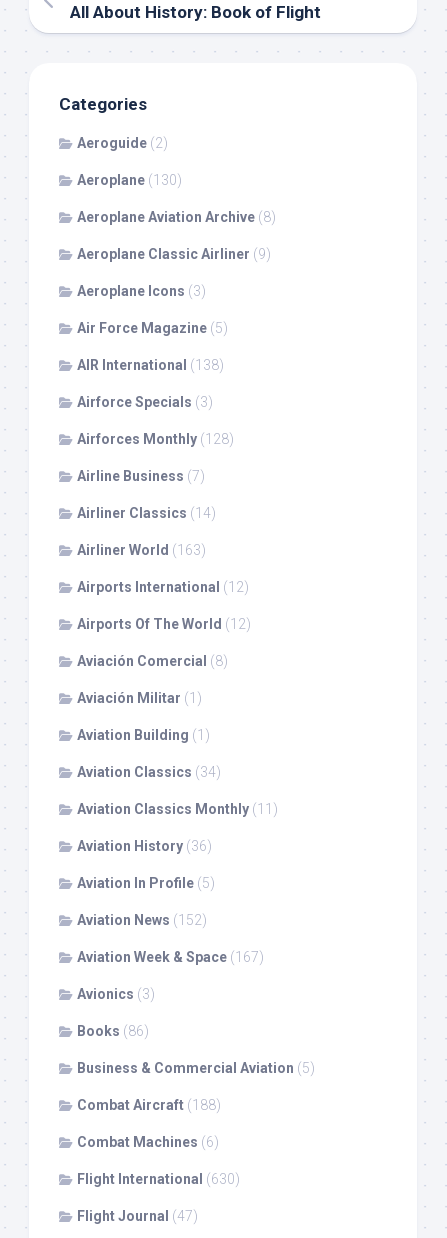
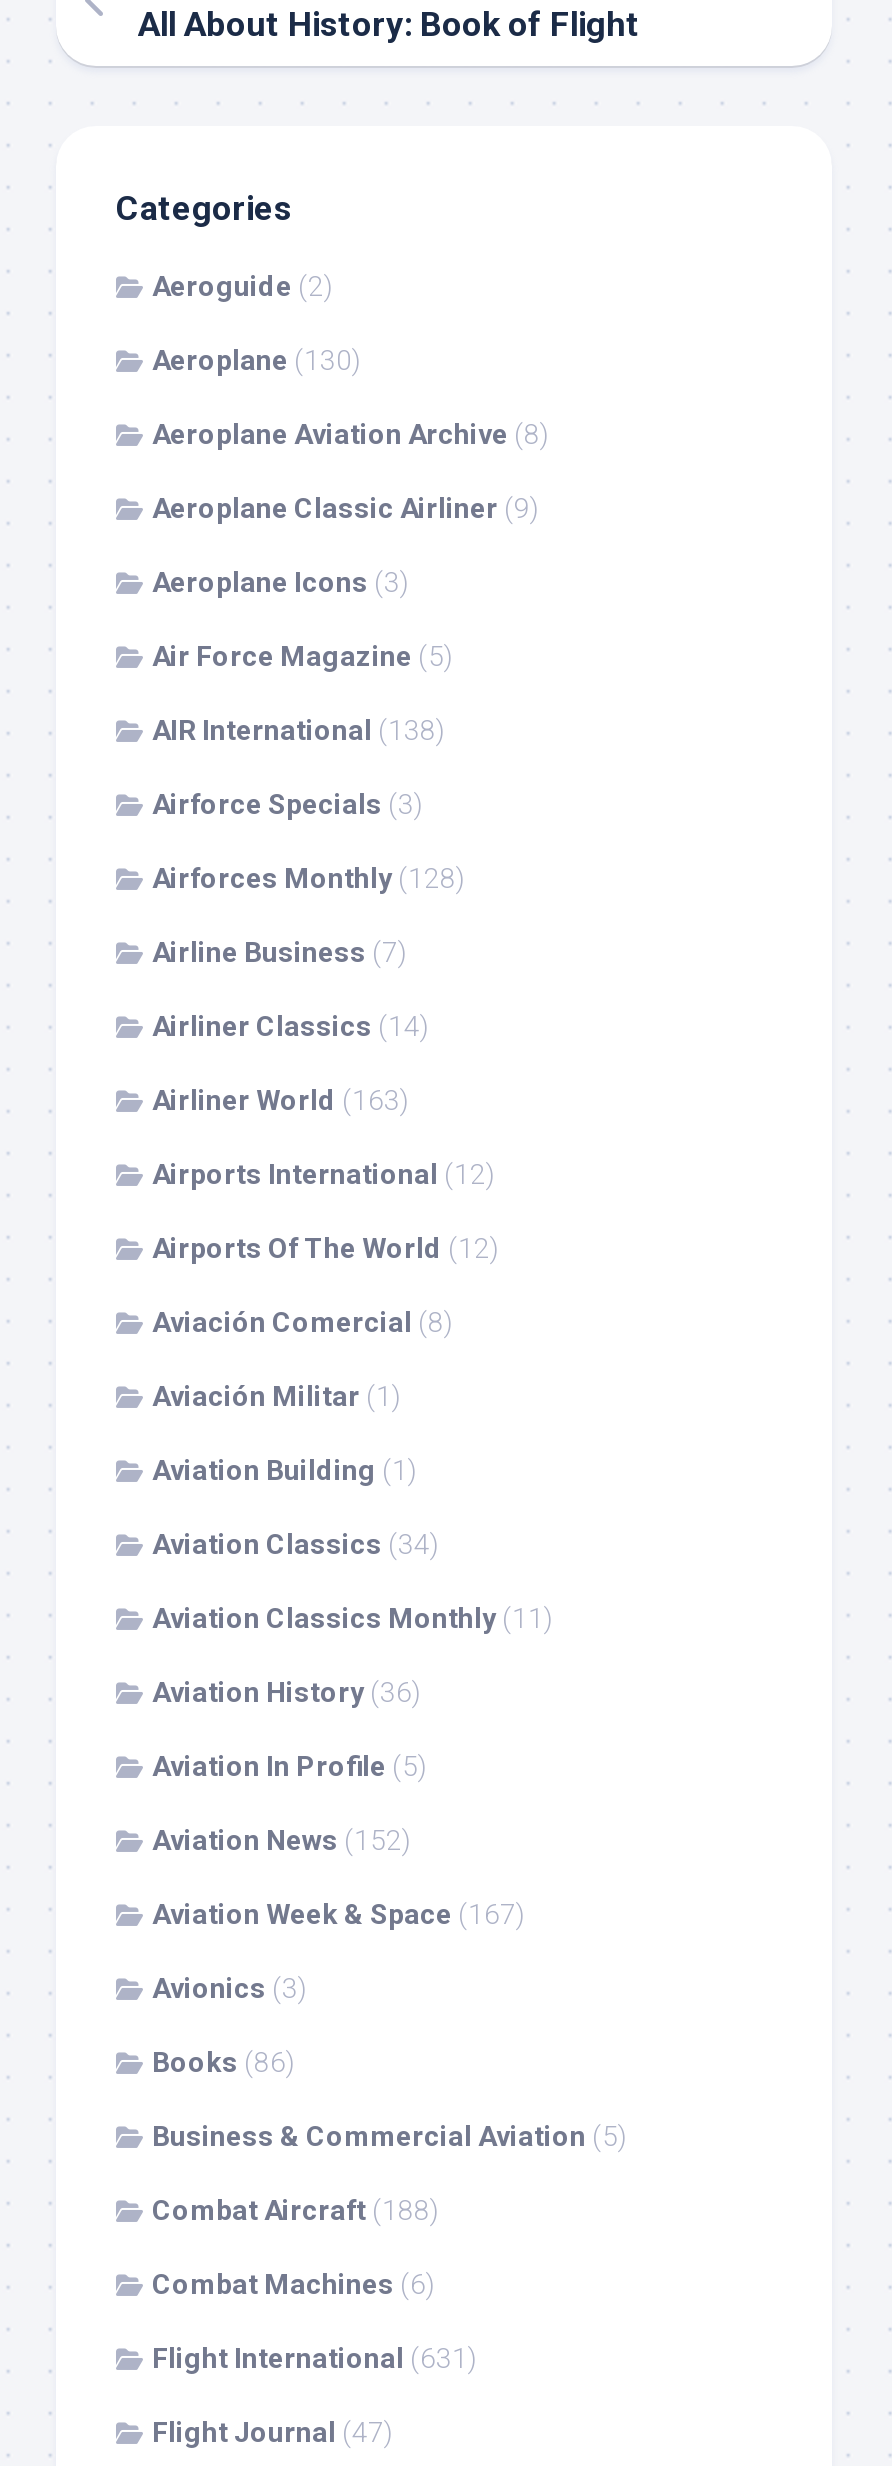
[77,1171,240,1187] Flight International (630) -> [152,2343,478,2375] Flight International (631)

